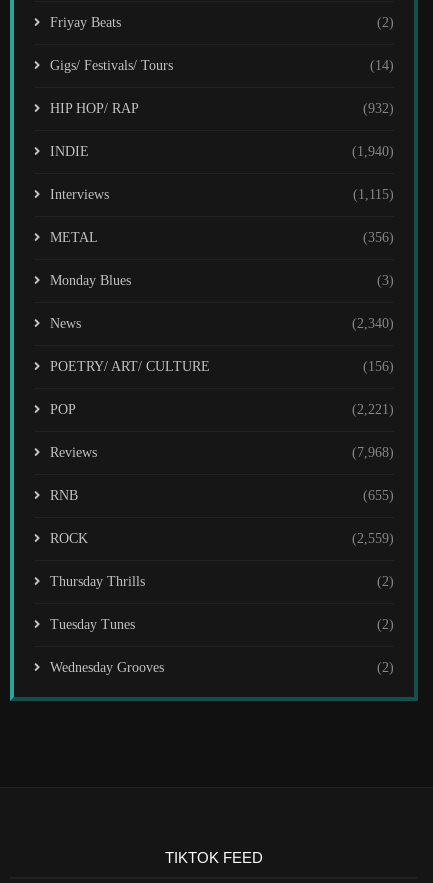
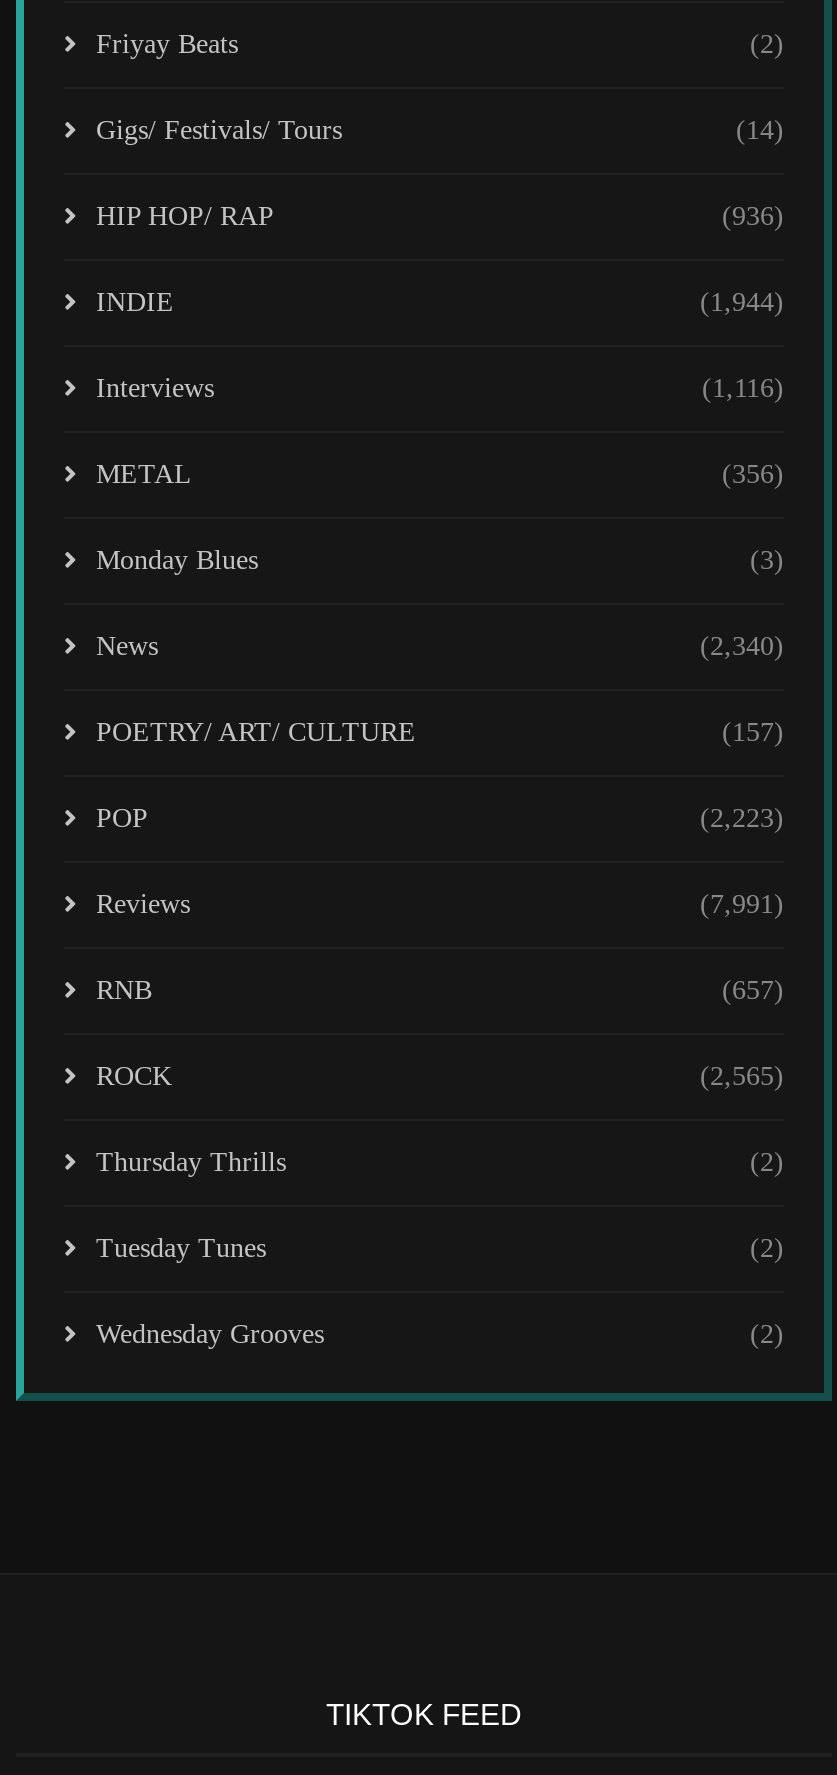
[363,101,394,116] (932) -> [722,201,784,231] (936)
[352,144,394,159] (1,940) -> [700,287,784,317] (1,944)
[353,187,394,202] (1,115) -> [702,373,784,403] (1,116)
[363,359,394,374] (156) -> [722,717,784,747] (157)
[352,402,394,417] (2,221) -> [700,803,784,833] (2,223)
[352,445,394,460] (7,968) -> [700,889,784,919] (7,991)
[363,488,394,503] (655) -> [722,975,784,1005] (657)
[352,531,394,546] (2,559) -> [700,1061,784,1091] (2,565)

